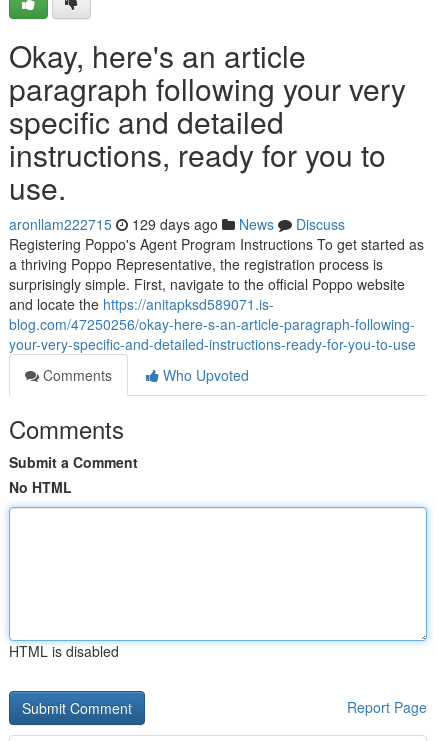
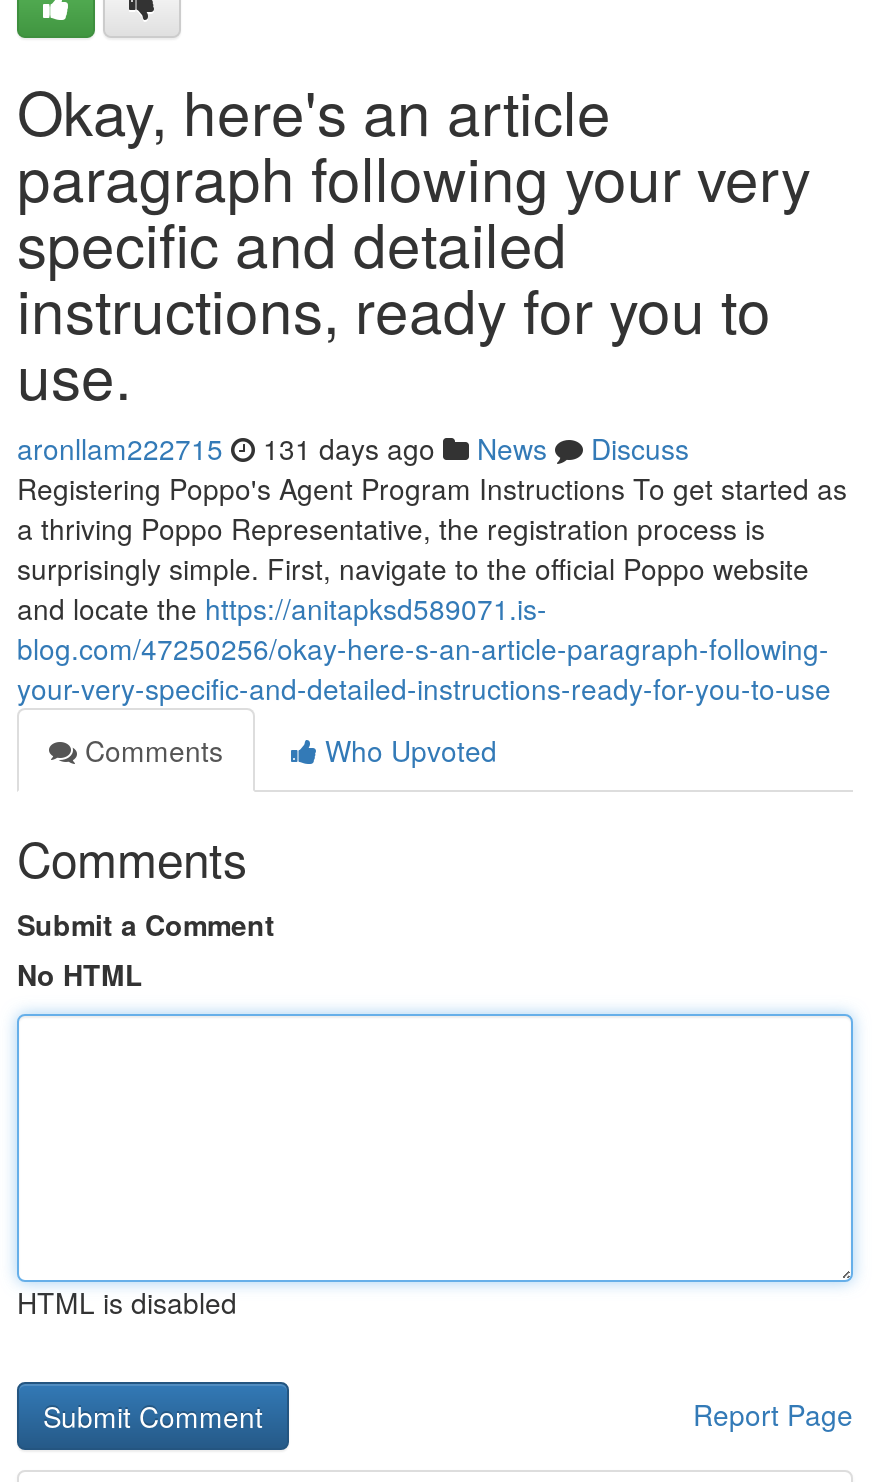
[9,214,345,234] aronllam222715 129 days ago News Discuss -> [17,428,689,468] aronllam222715 131 days ago News Discuss

